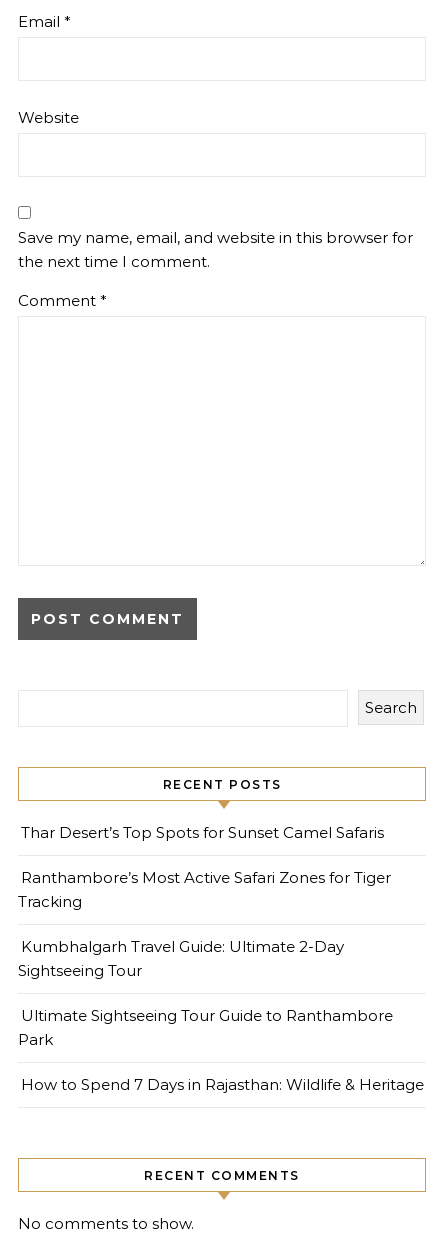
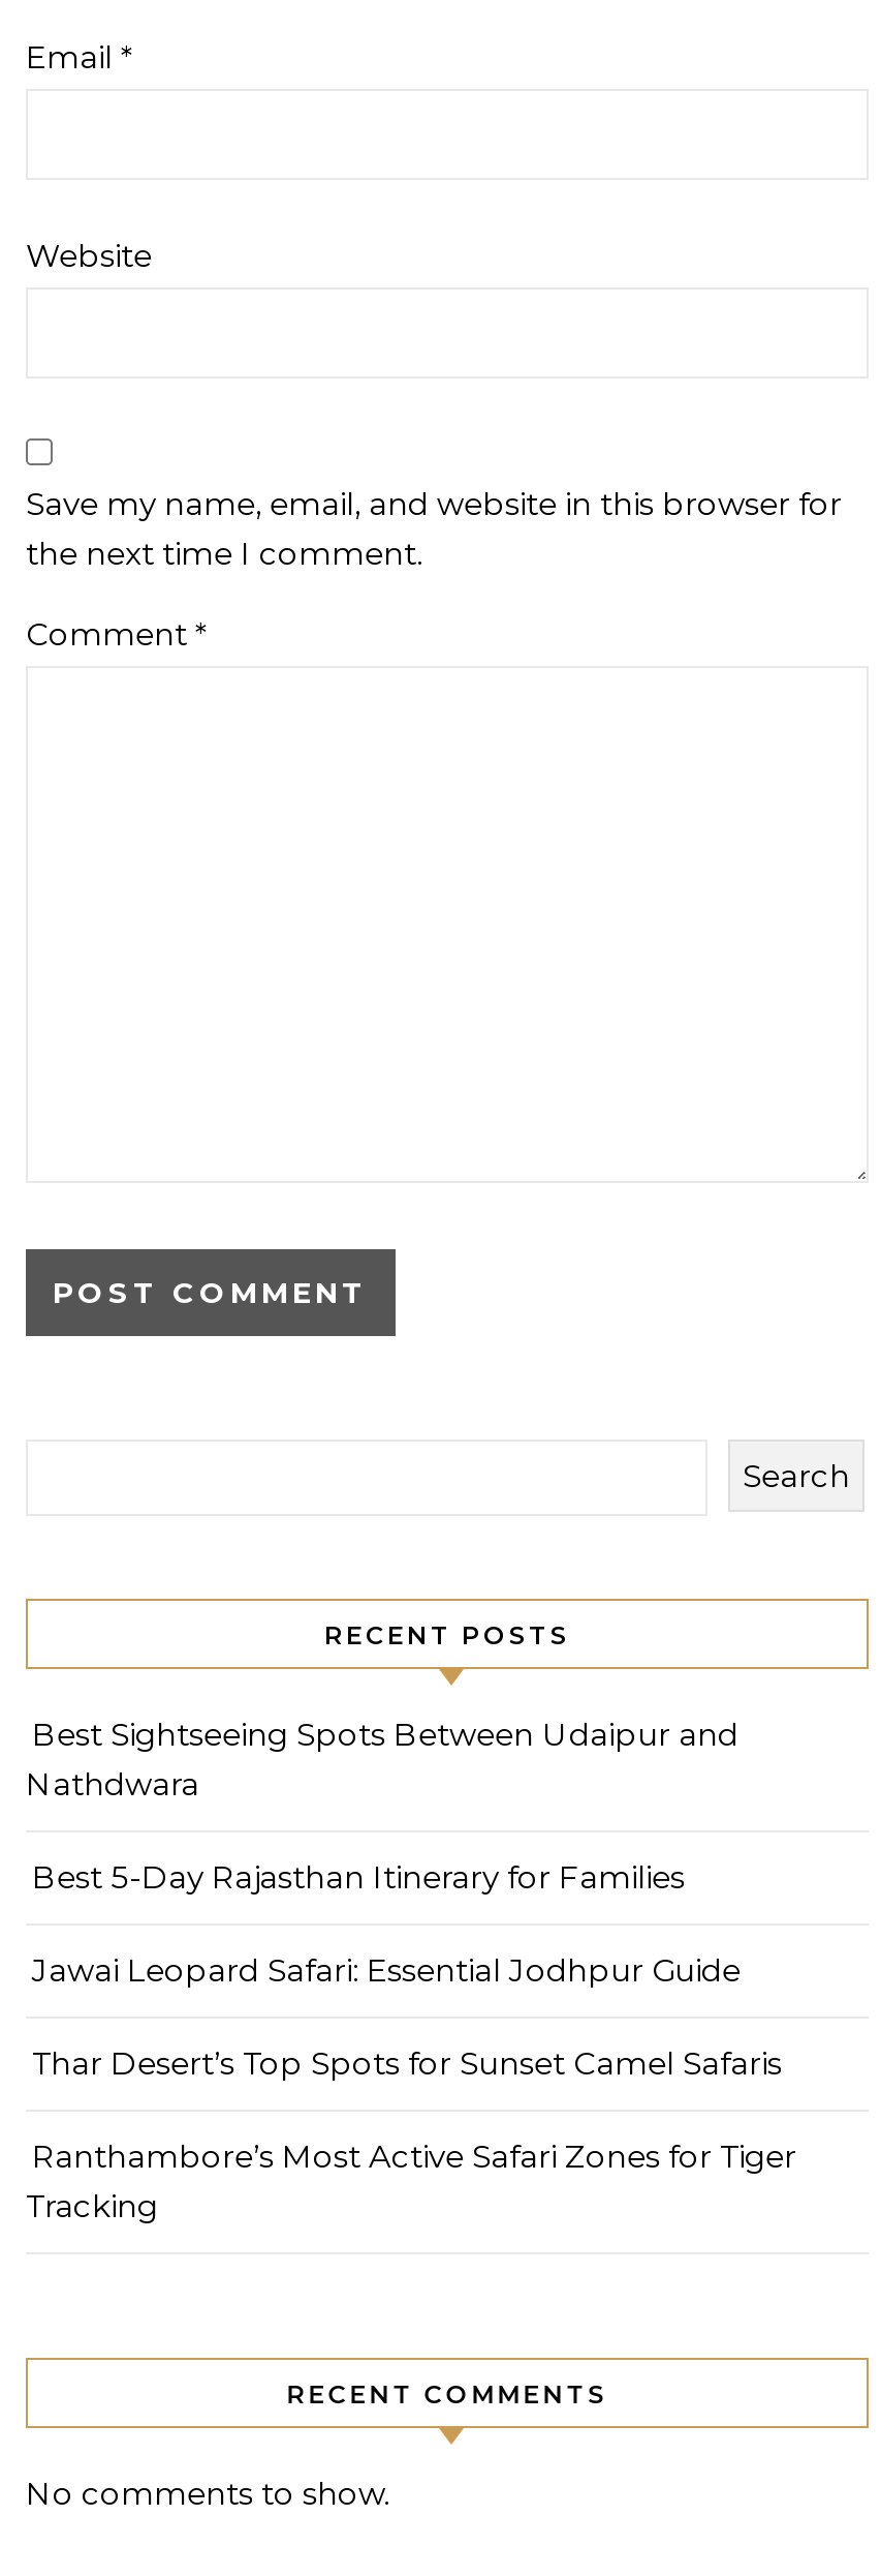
none -> [26,1715,741,1990] Best Sightseeing Spots Between Udaipur and | Nathdwara | Best 5-Day Rajasthan Itinerary for Families | Jawai Leopard Safari: Essential Jodhpur Guide
moved [18,823,391,911] -> [26,2043,796,2225]: Thar Desert’s Top Spots for Sunset Camel Safaris | Ranthambore’s Most Active Safari Zones for Tiger | Tracking
[18,937,424,1094] Kumbhalgarh Travel Guide: Ultimate 2-Day | Sightseeing Tour | Ultimate Sightseeing Tour Guide to Ranthambore | Park | How to Spend 7 Days in Rajasthan: Wildlife & Heritage -> none

